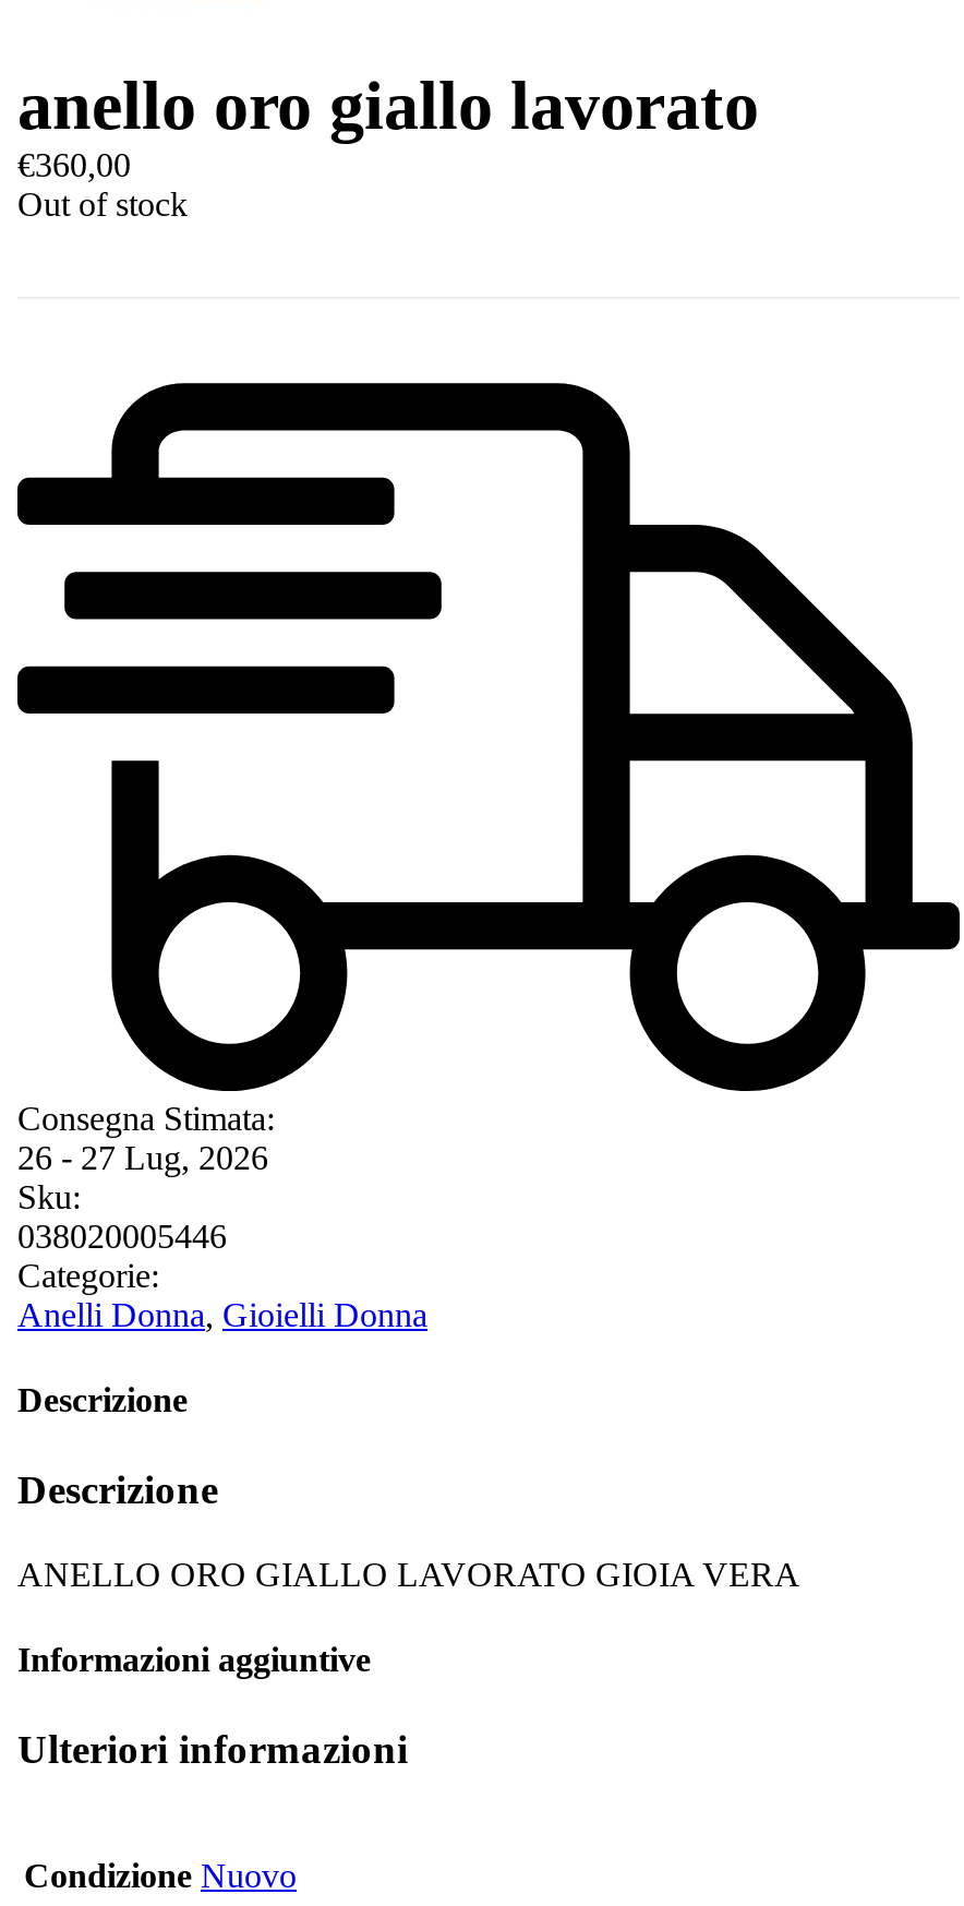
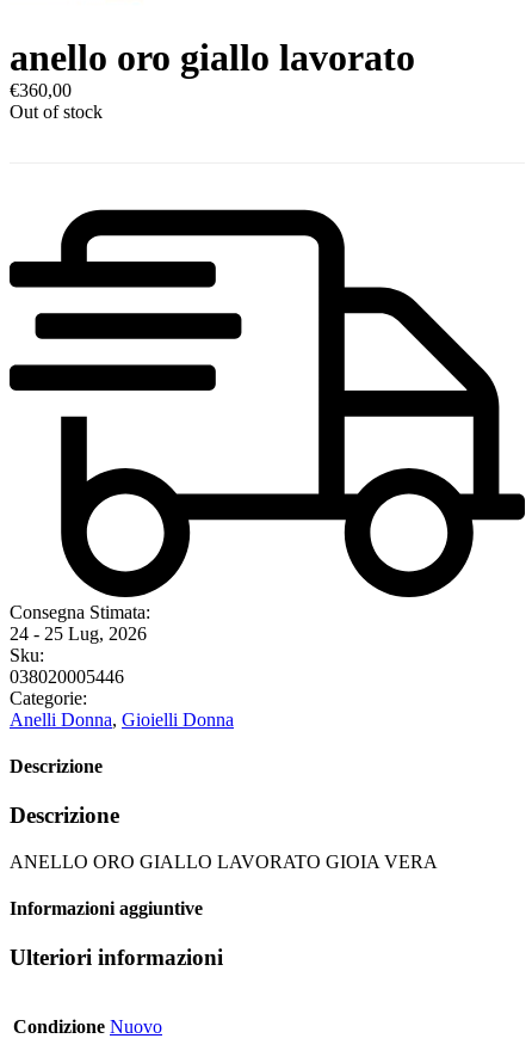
[17,1138,268,1175] 26 - 27 Lug, 2026 -> [10,623,147,643] 24 - 25 Lug, 2026

